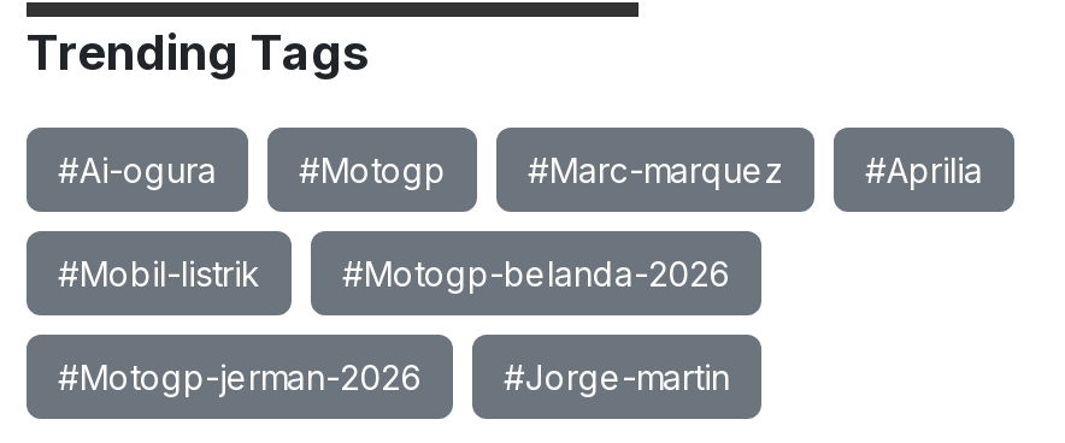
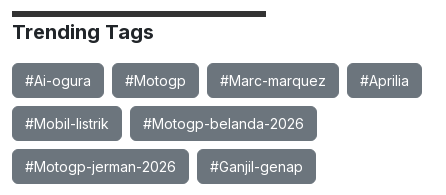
[504,358,730,398] #Jorge-martin -> [210,158,303,175] #Ganjil-genap

